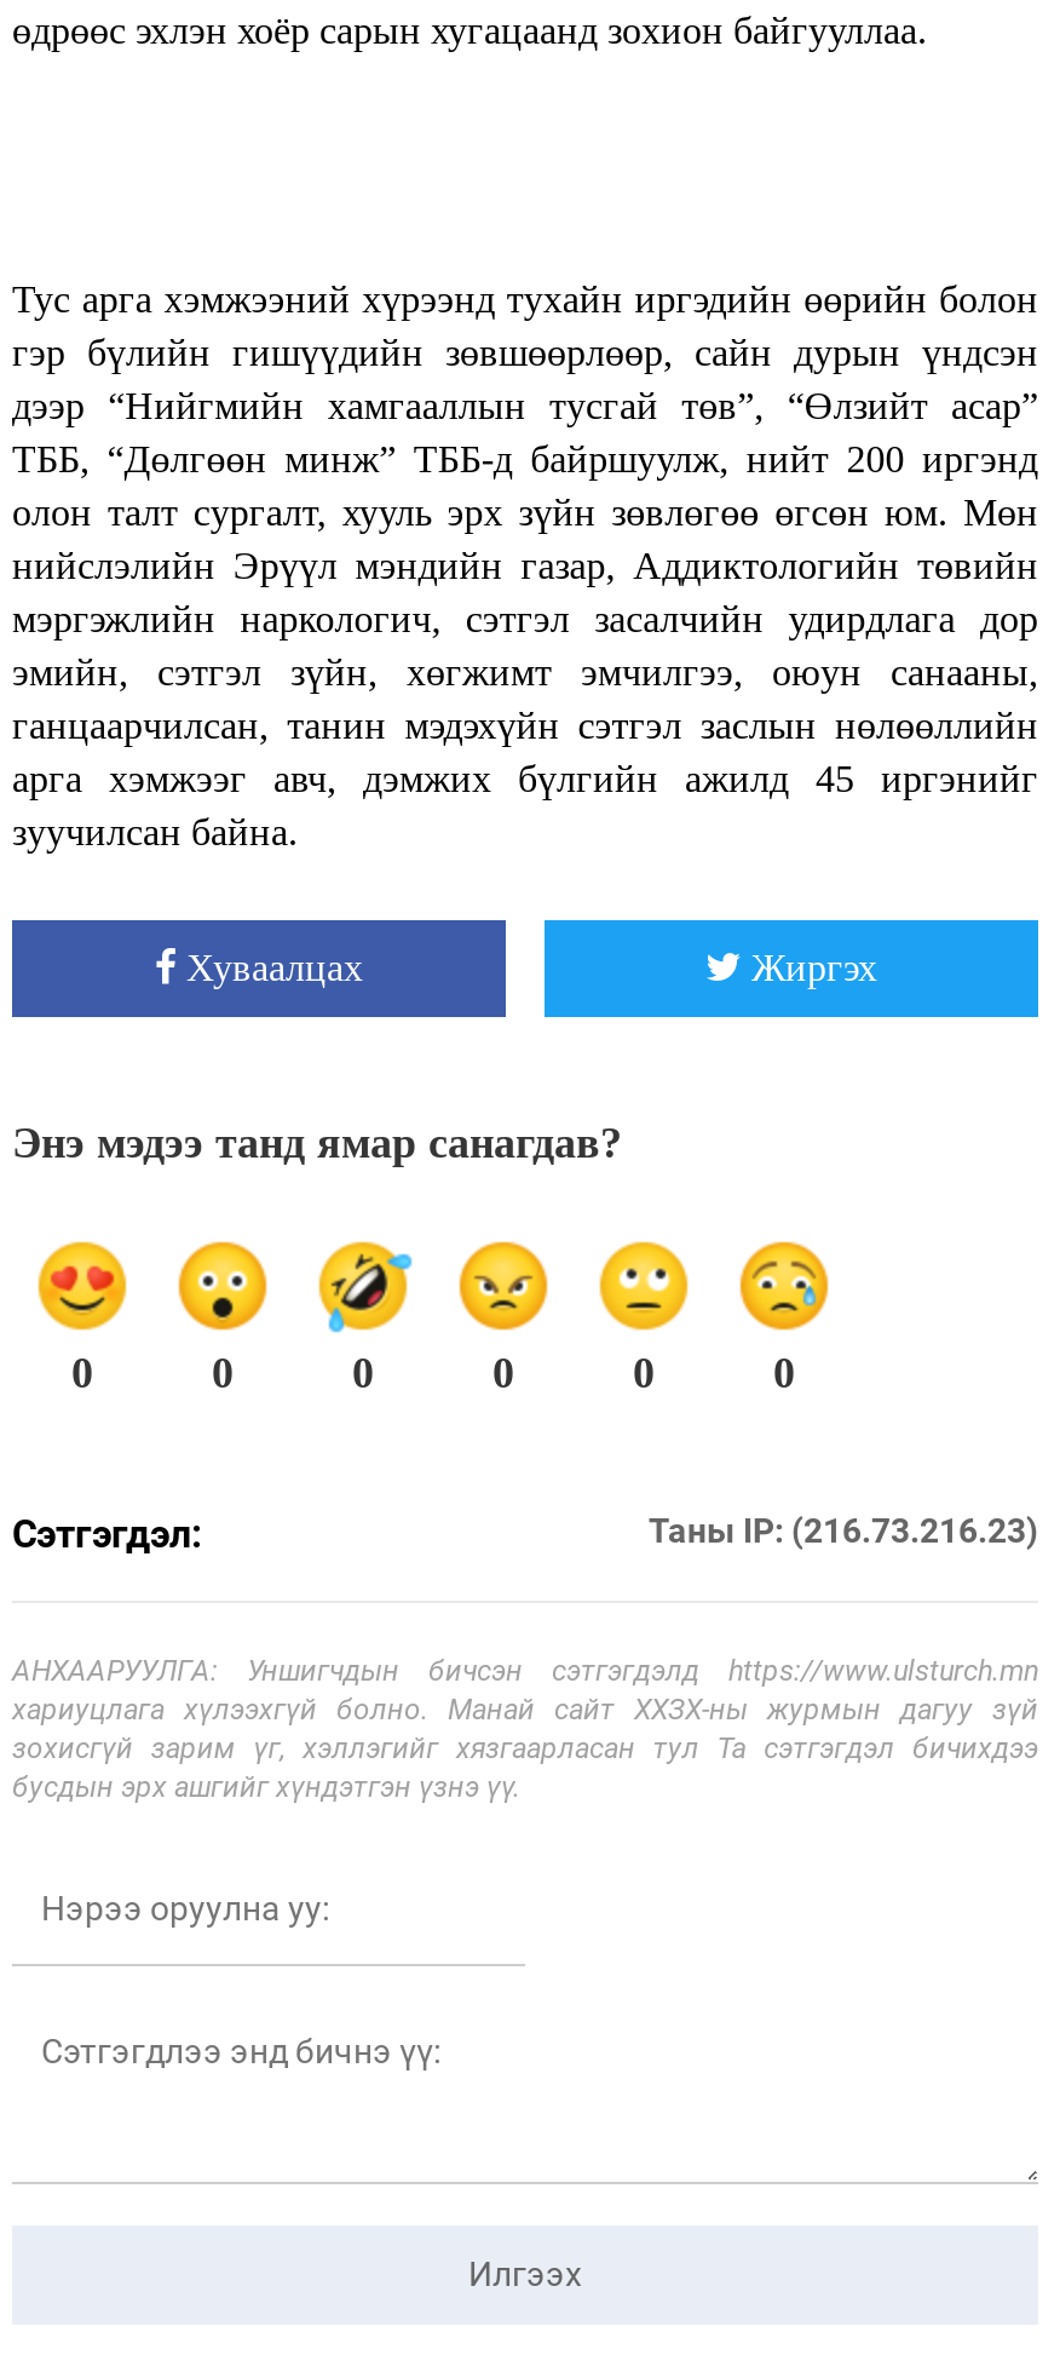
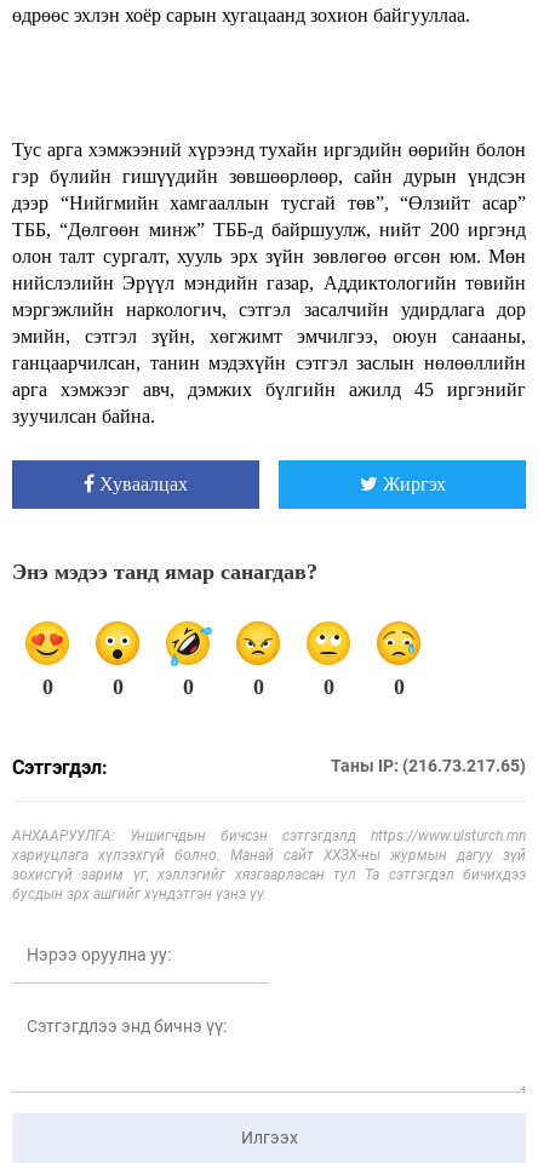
[649,1511,1038,1550] Таны IP: (216.73.216.23) -> [331,756,526,775] Таны IP: (216.73.217.65)

